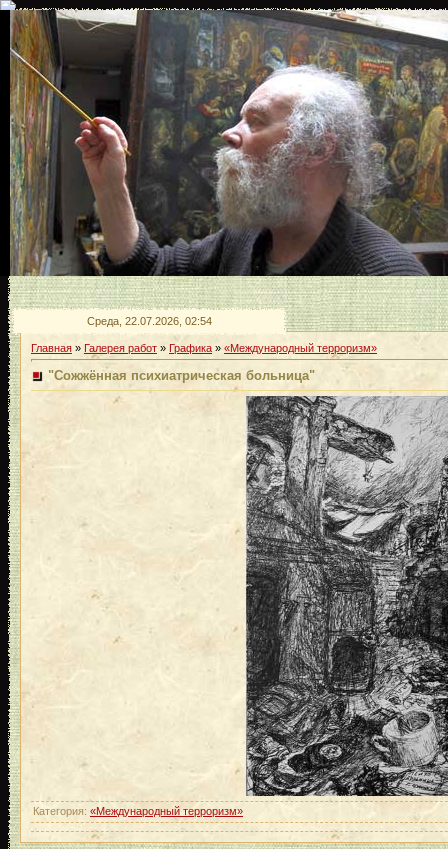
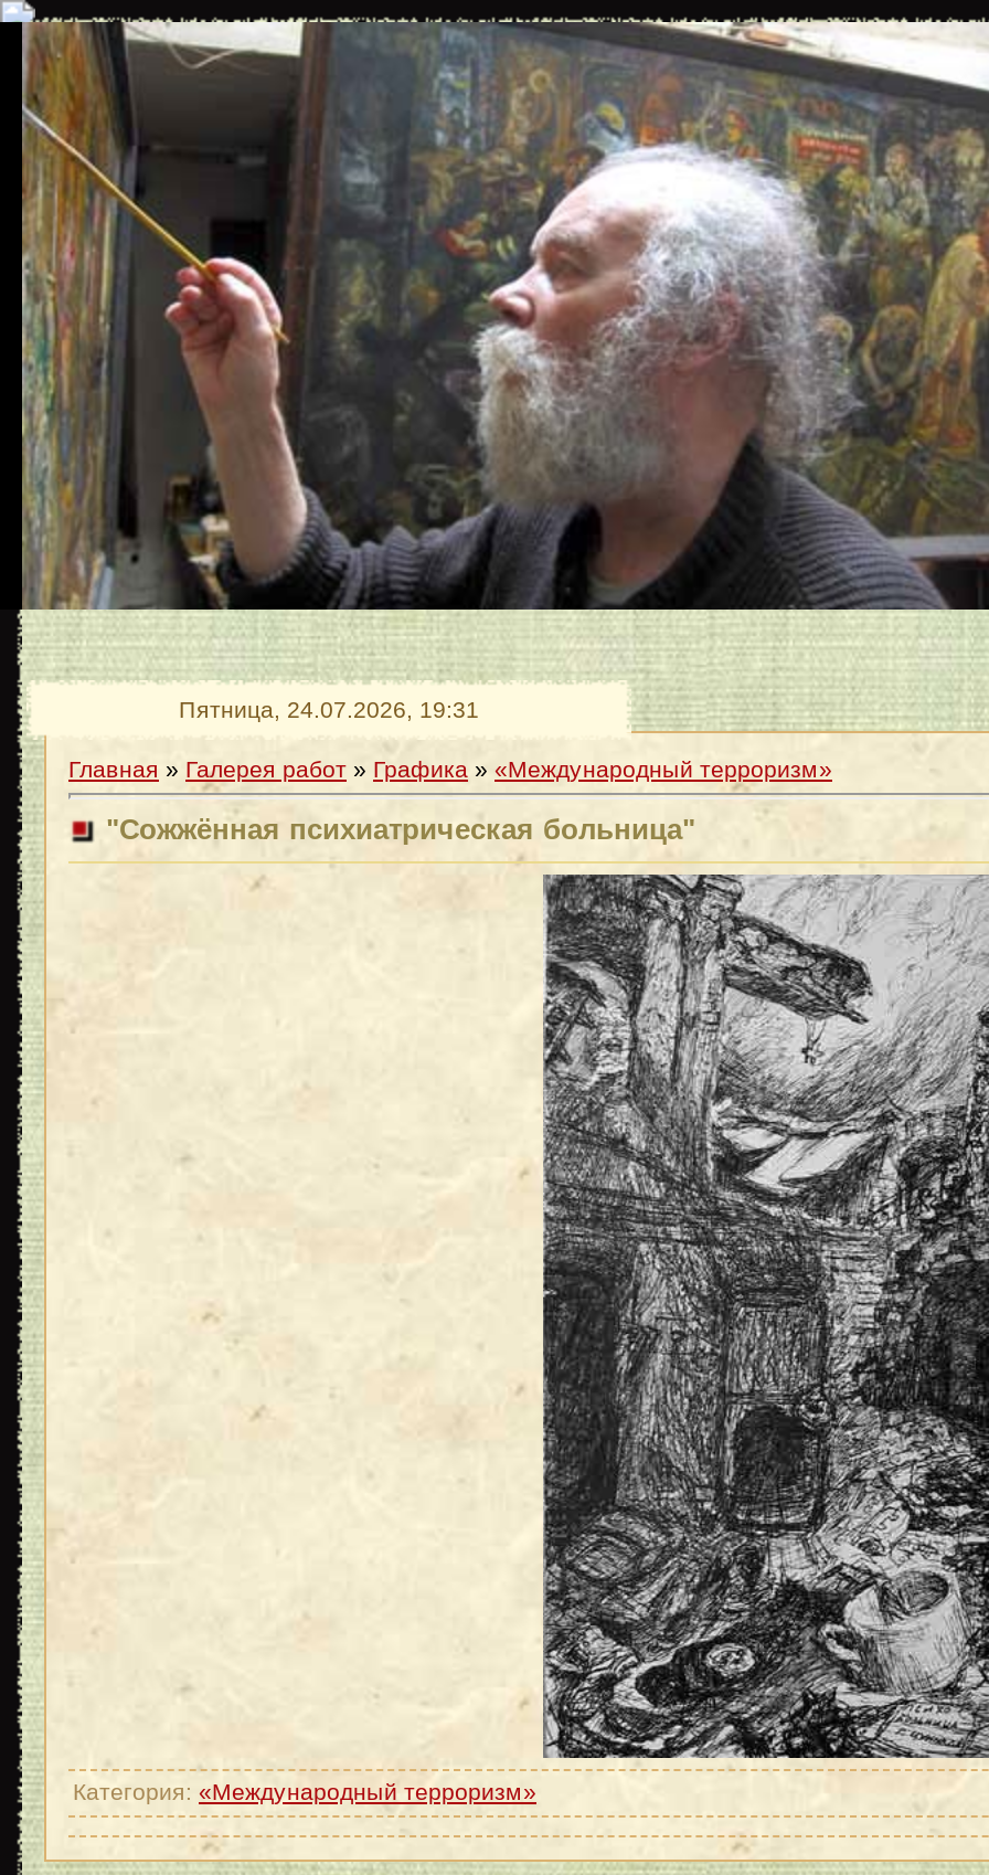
[86,315,211,327] Среда, 22.07.2026, 02:54 -> [179,696,479,722] Пятница, 24.07.2026, 19:31

